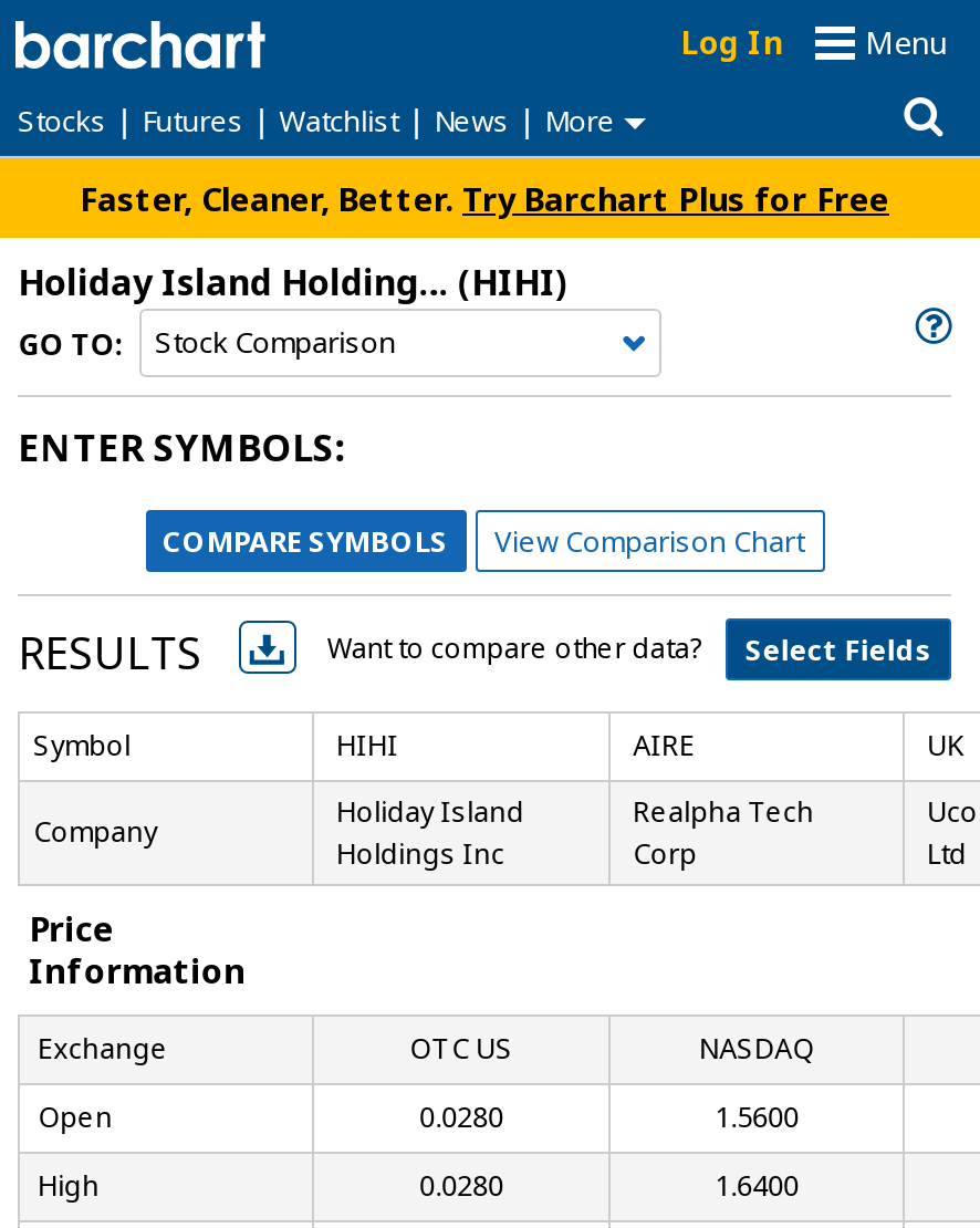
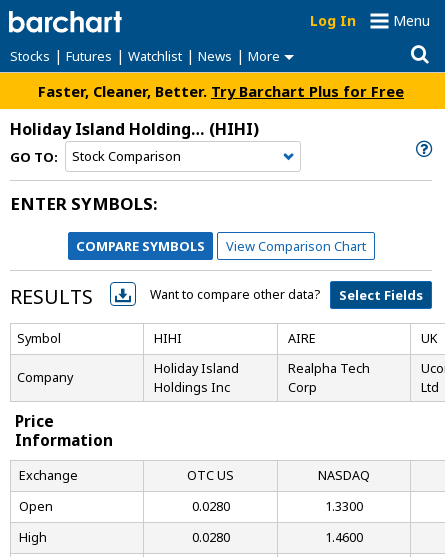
[715,1099,799,1136] 1.5600 -> [325,498,363,515] 1.3300
[715,1167,799,1205] 1.6400 -> [325,529,363,546] 1.4600

